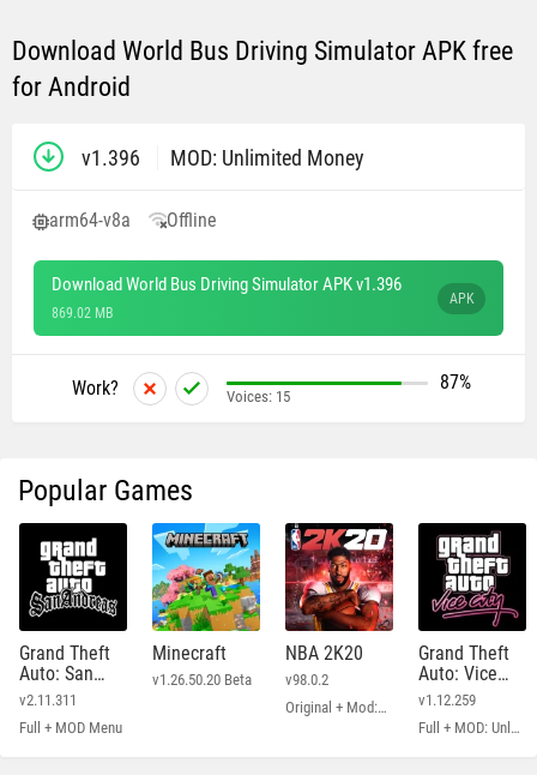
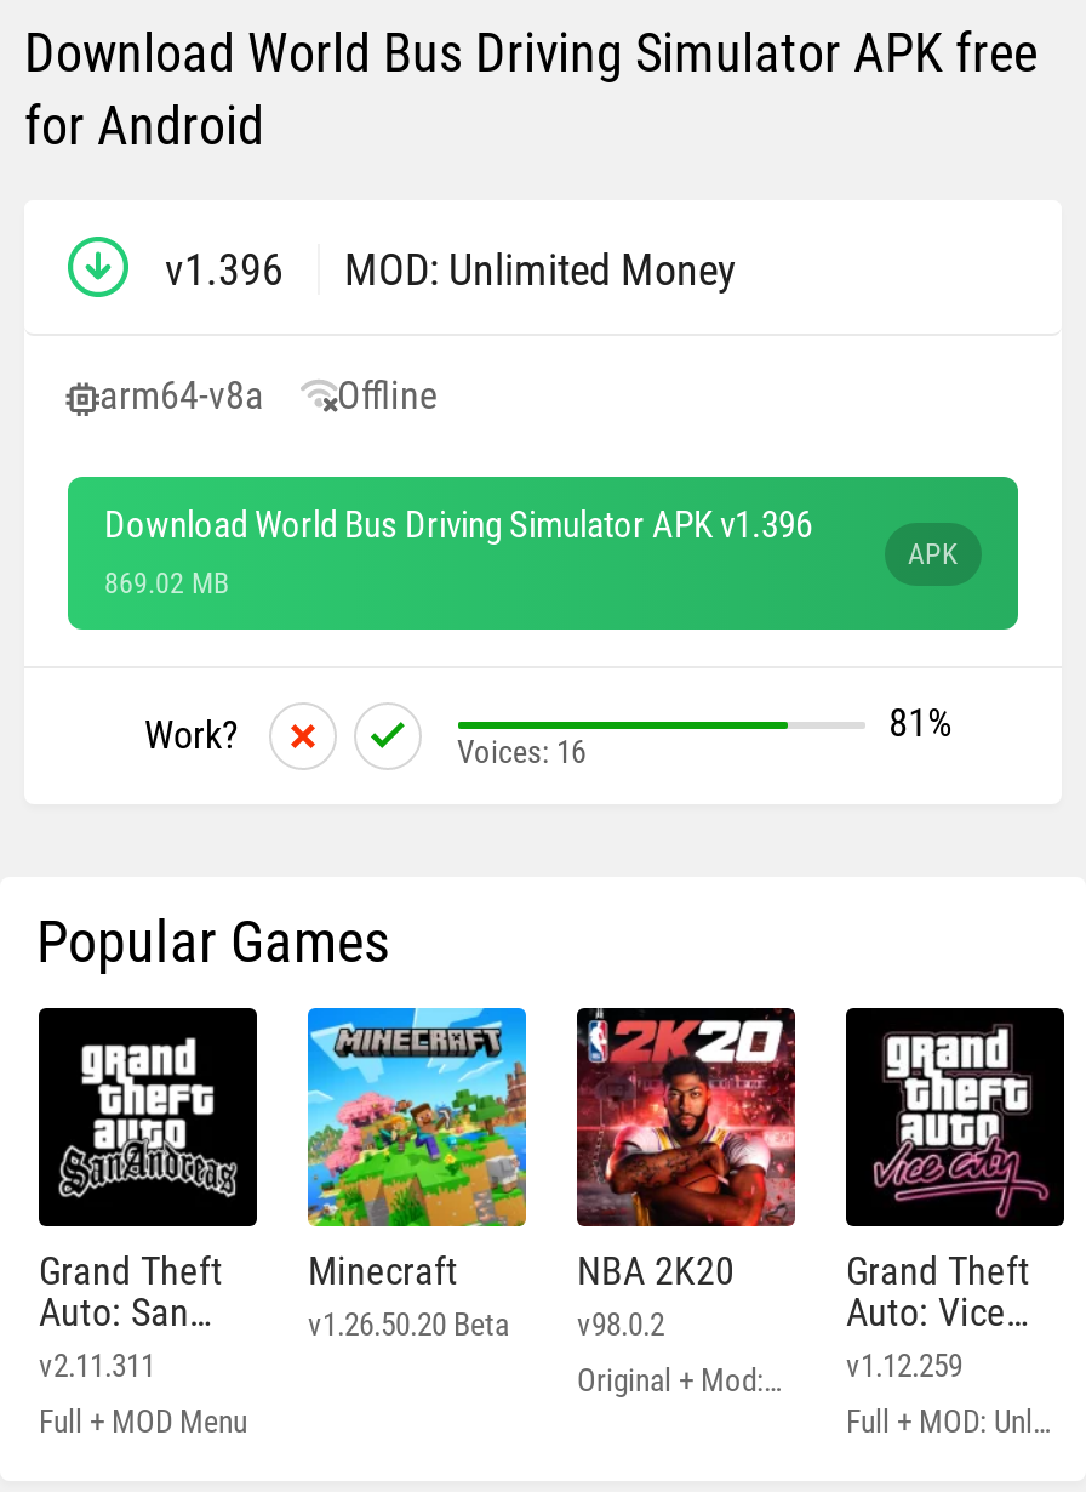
[439,371,471,393] 87% -> [889,700,952,746] 81%
[226,387,289,405] Voices: 15 -> [457,734,585,770] Voices: 16

